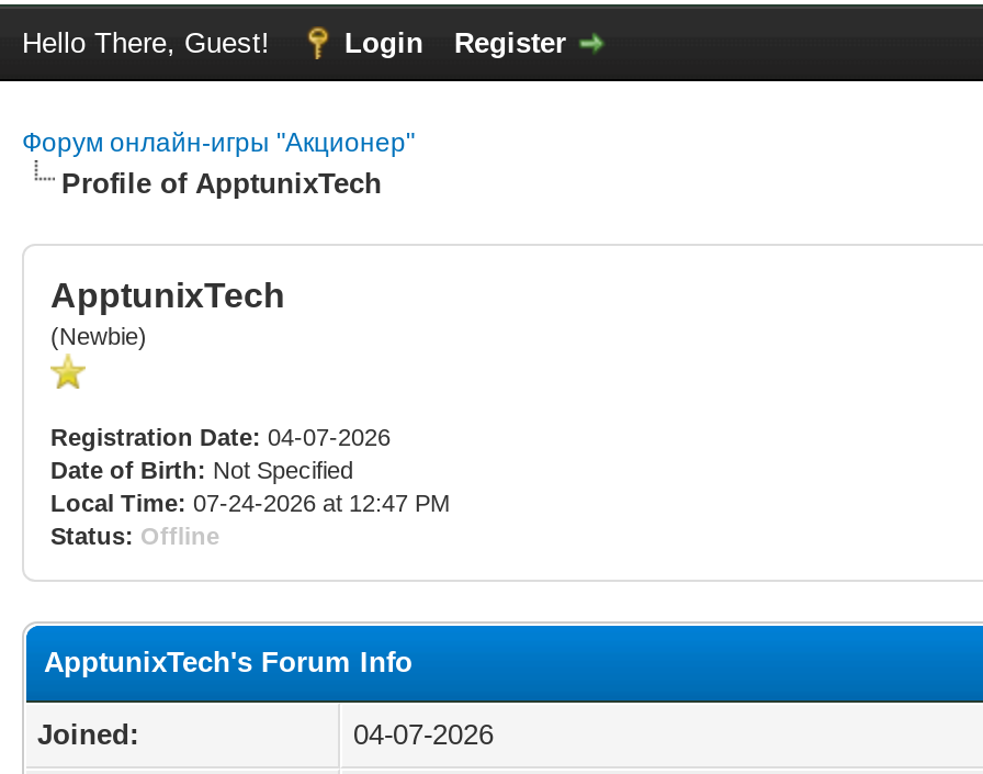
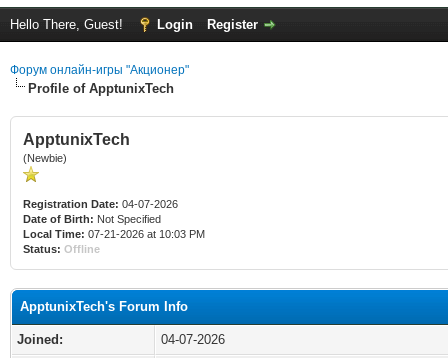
[50,490,450,516] Local Time: 07-24-2026 at 12:47 PM -> [23,228,205,240] Local Time: 07-21-2026 at 10:03 PM

